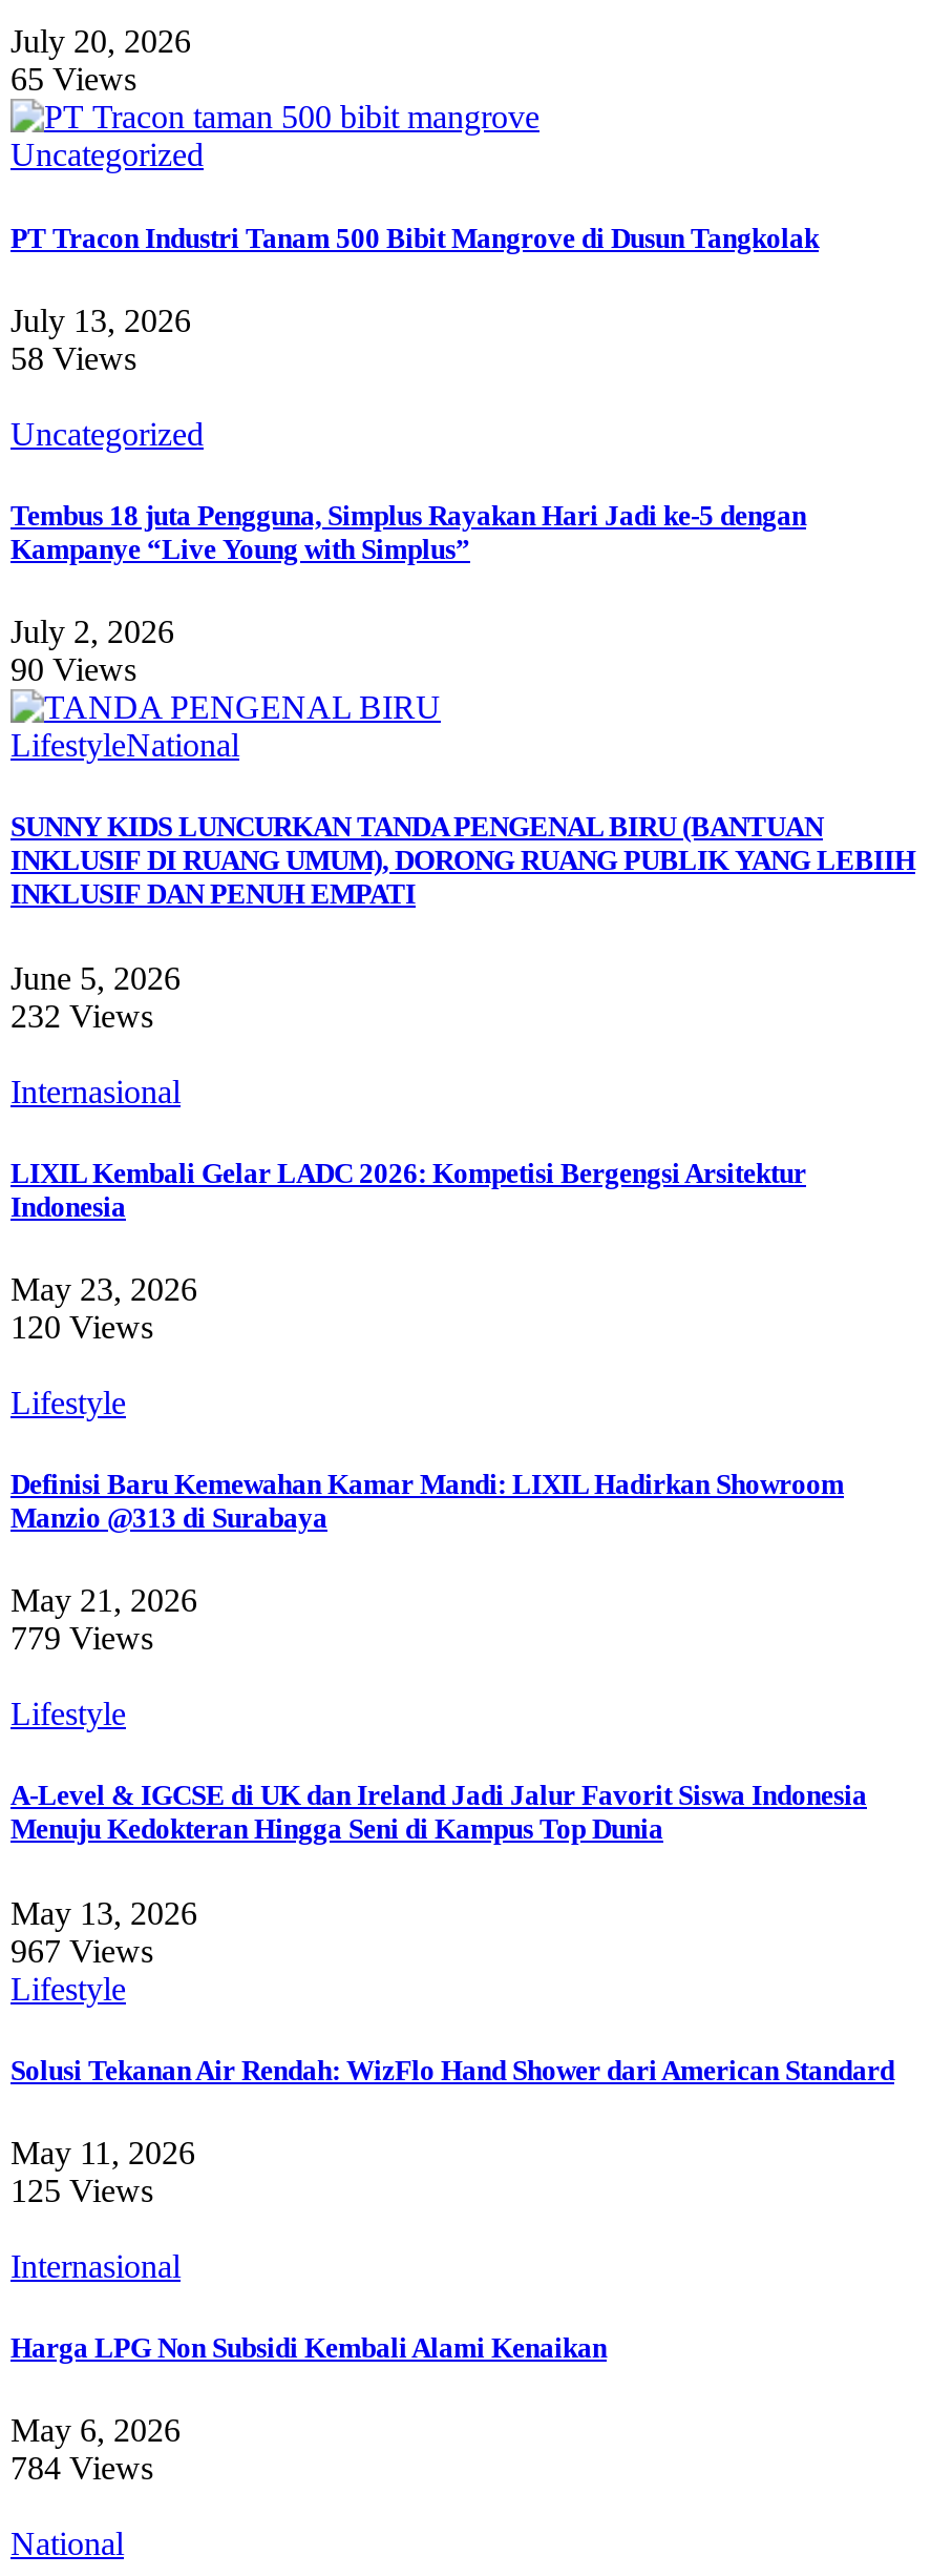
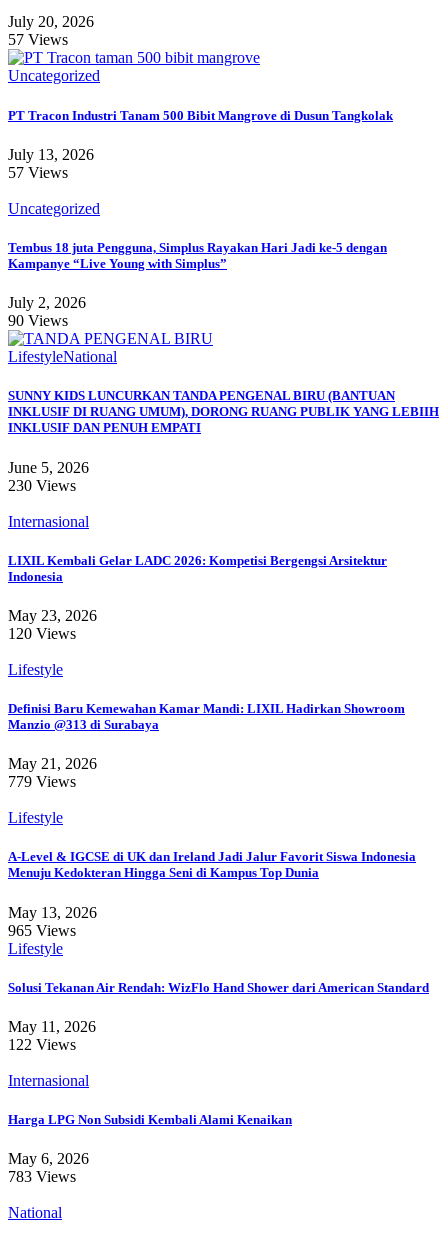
[10,62,136,98] 65 Views -> [8,31,68,48] 57 Views
[10,340,136,376] 58 Views -> [8,164,68,181] 57 Views
[10,997,153,1033] 232 Views -> [8,476,76,493] 230 Views
[10,1932,153,1968] 967 Views -> [8,921,76,938] 965 Views
[10,2172,153,2208] 125 Views -> [8,1036,76,1053] 122 Views
[10,2450,153,2486] 784 Views -> [8,1168,76,1185] 783 Views

